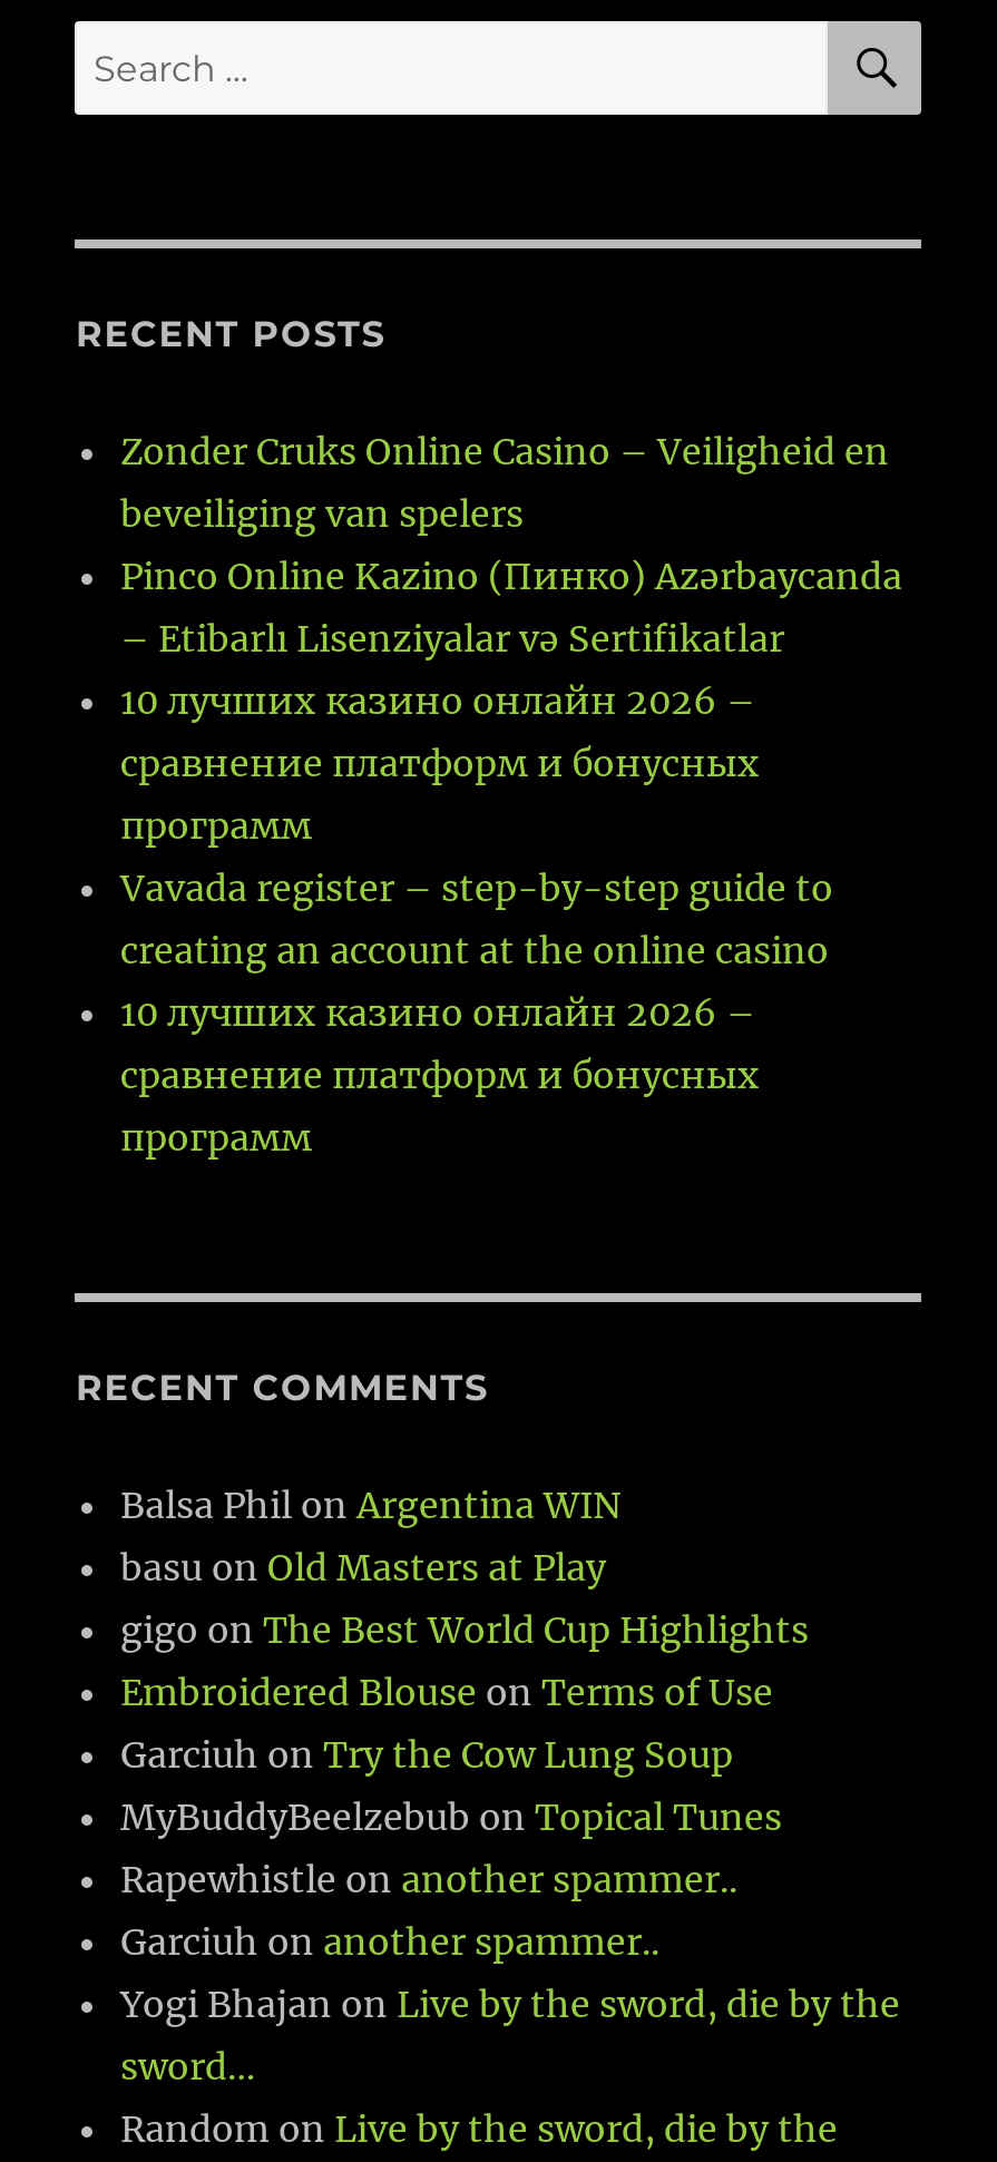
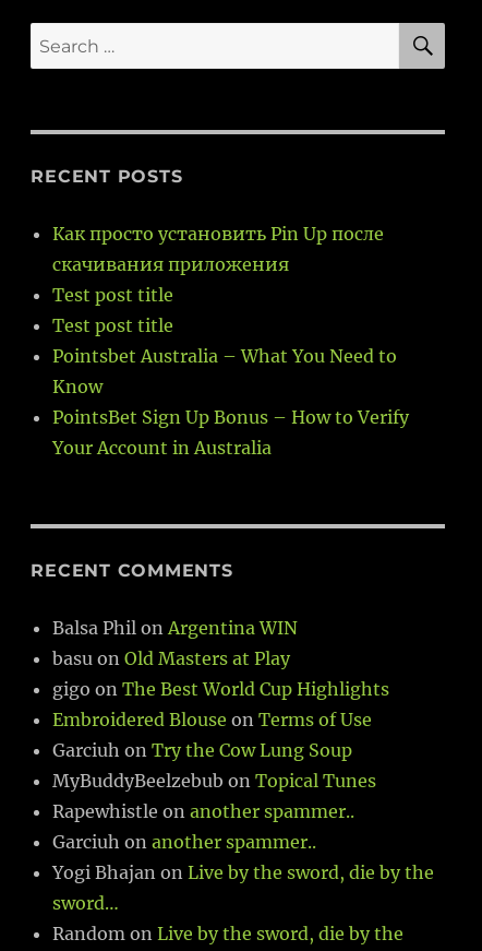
[120,429,902,1159] Zonder Cruks Online Casino – Veiligheid en | beveiliging van spelers | Pinco Online Kazino (Пинко) Azərbaycanda | – Etibarlı Lisenziyalar və Sertifikatlar | 10 лучших казино онлайн 2026 – | сравнение платформ и бонусных | программ | Vavada register – step-by-step guide to | creating an account at the online casino | 10 лучших казино онлайн 2026 – | сравнение платформ и бонусных | программ -> [53,223,409,459] Как просто установить Pin Up после | скачивания приложения | Test post title | Test post title | Pointsbet Australia – What You Need to | Know | PointsBet Sign Up Bonus – How to Verify | Your Account in Australia

